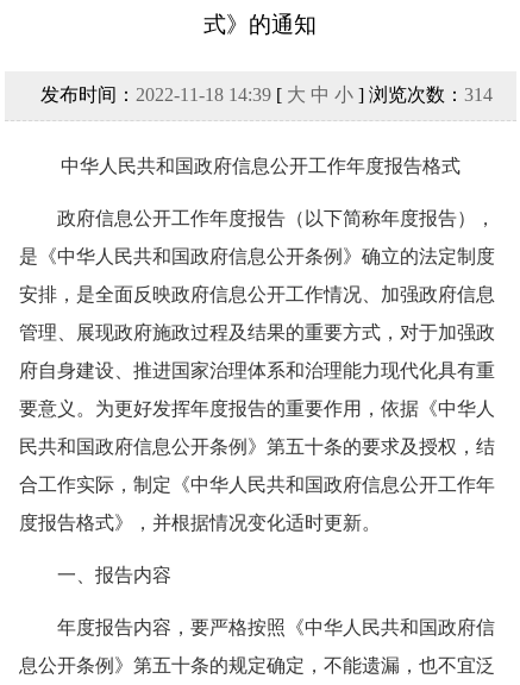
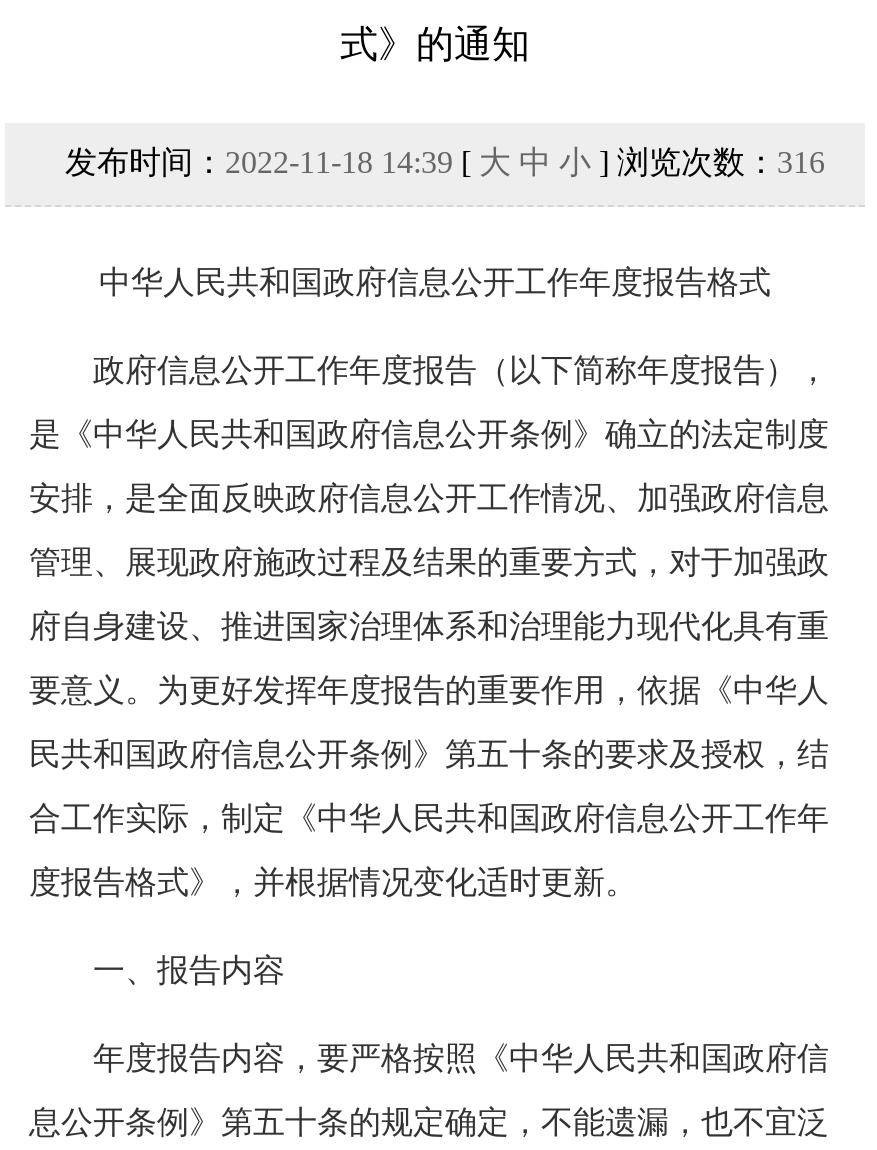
[40,85,493,105] 发布时间：2022-11-18 14:39 [大 中 小] 浏览次数：314 -> [65,145,825,179] 发布时间：2022-11-18 14:39 [大 中 小] 浏览次数：316

